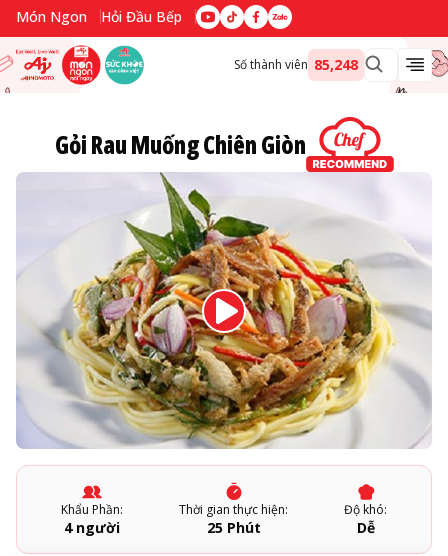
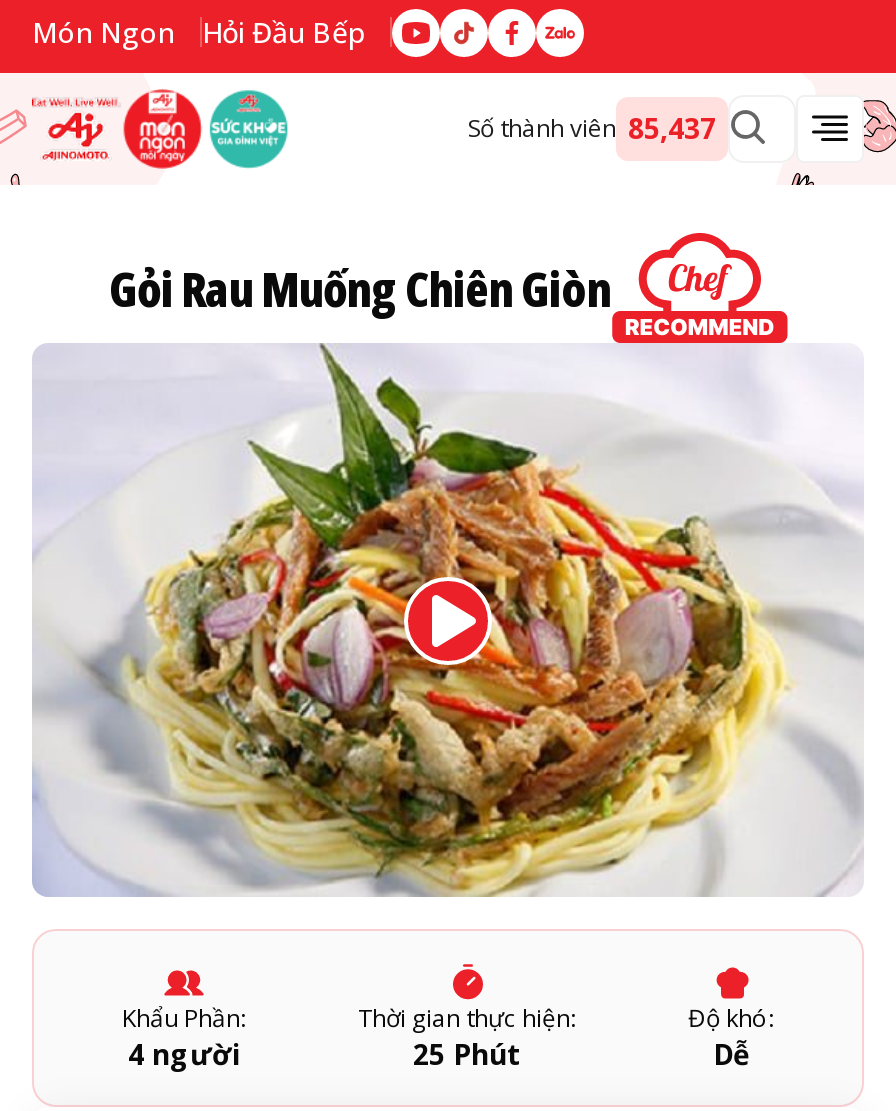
[234,55,358,74] Số thành viên 85,248 -> [468,109,716,147] Số thành viên 85,437

